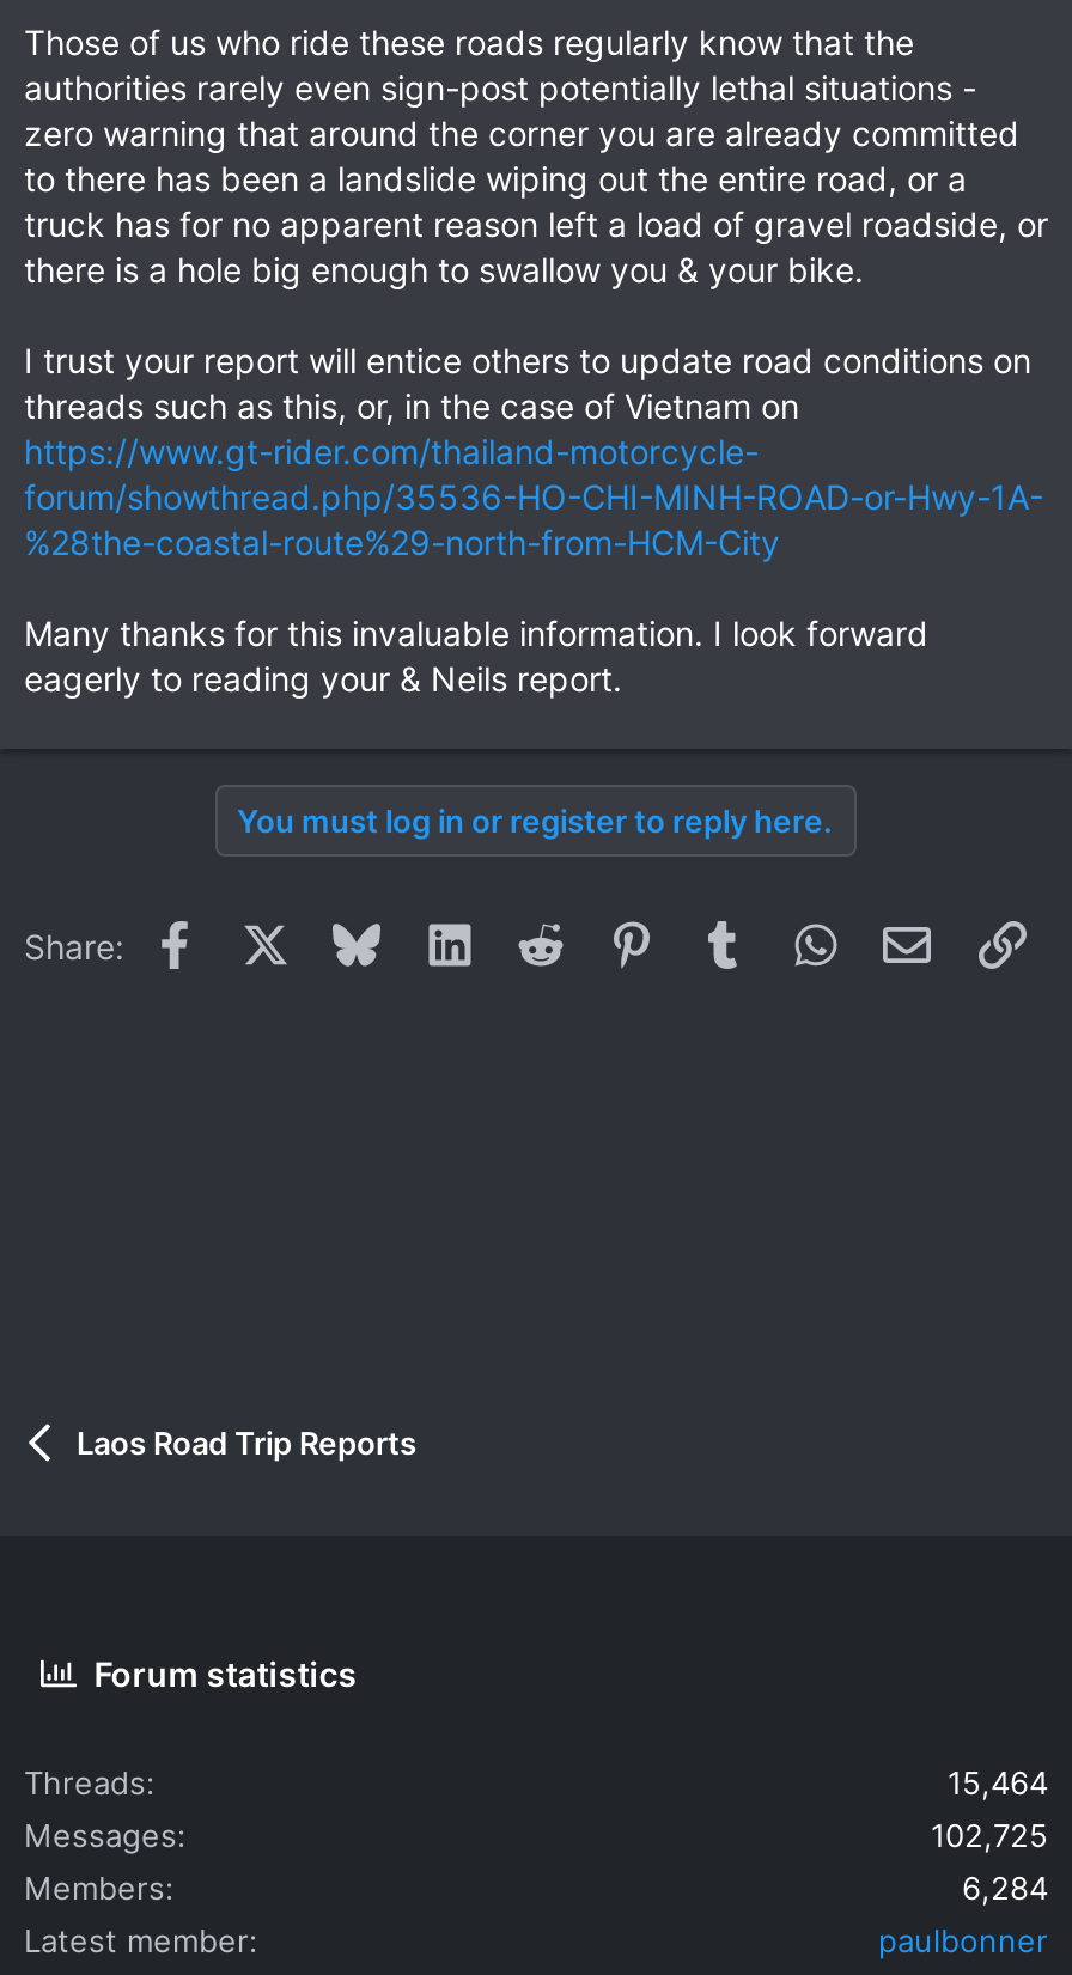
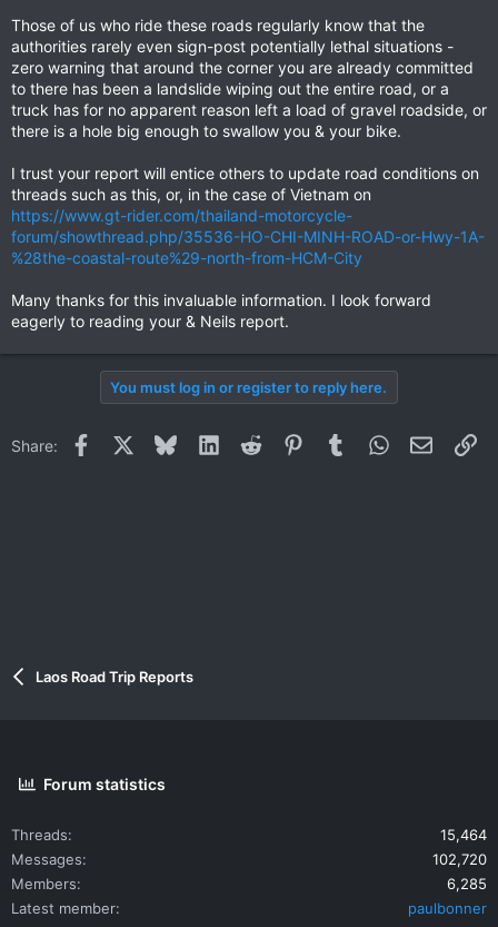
[931,1815,1048,1853] 102,725 -> [432,850,487,868] 102,720
[962,1868,1048,1906] 6,284 -> [447,874,487,892] 6,285

